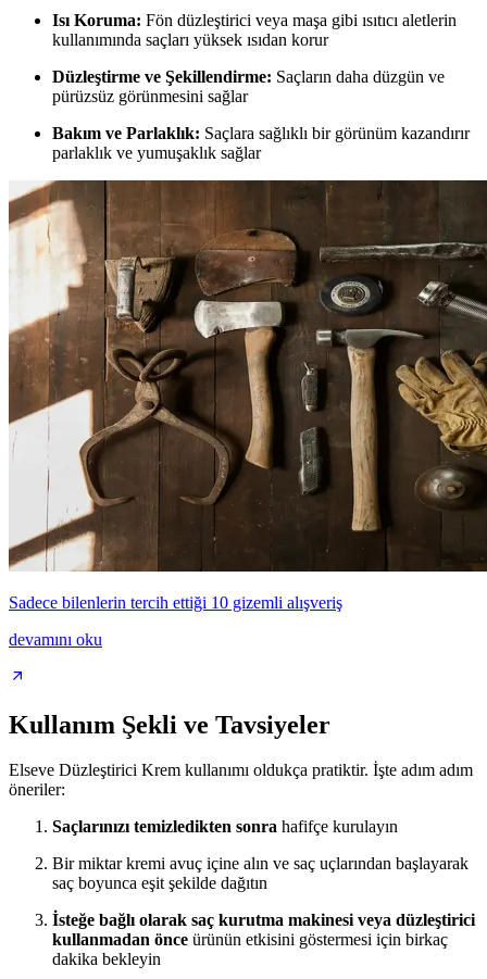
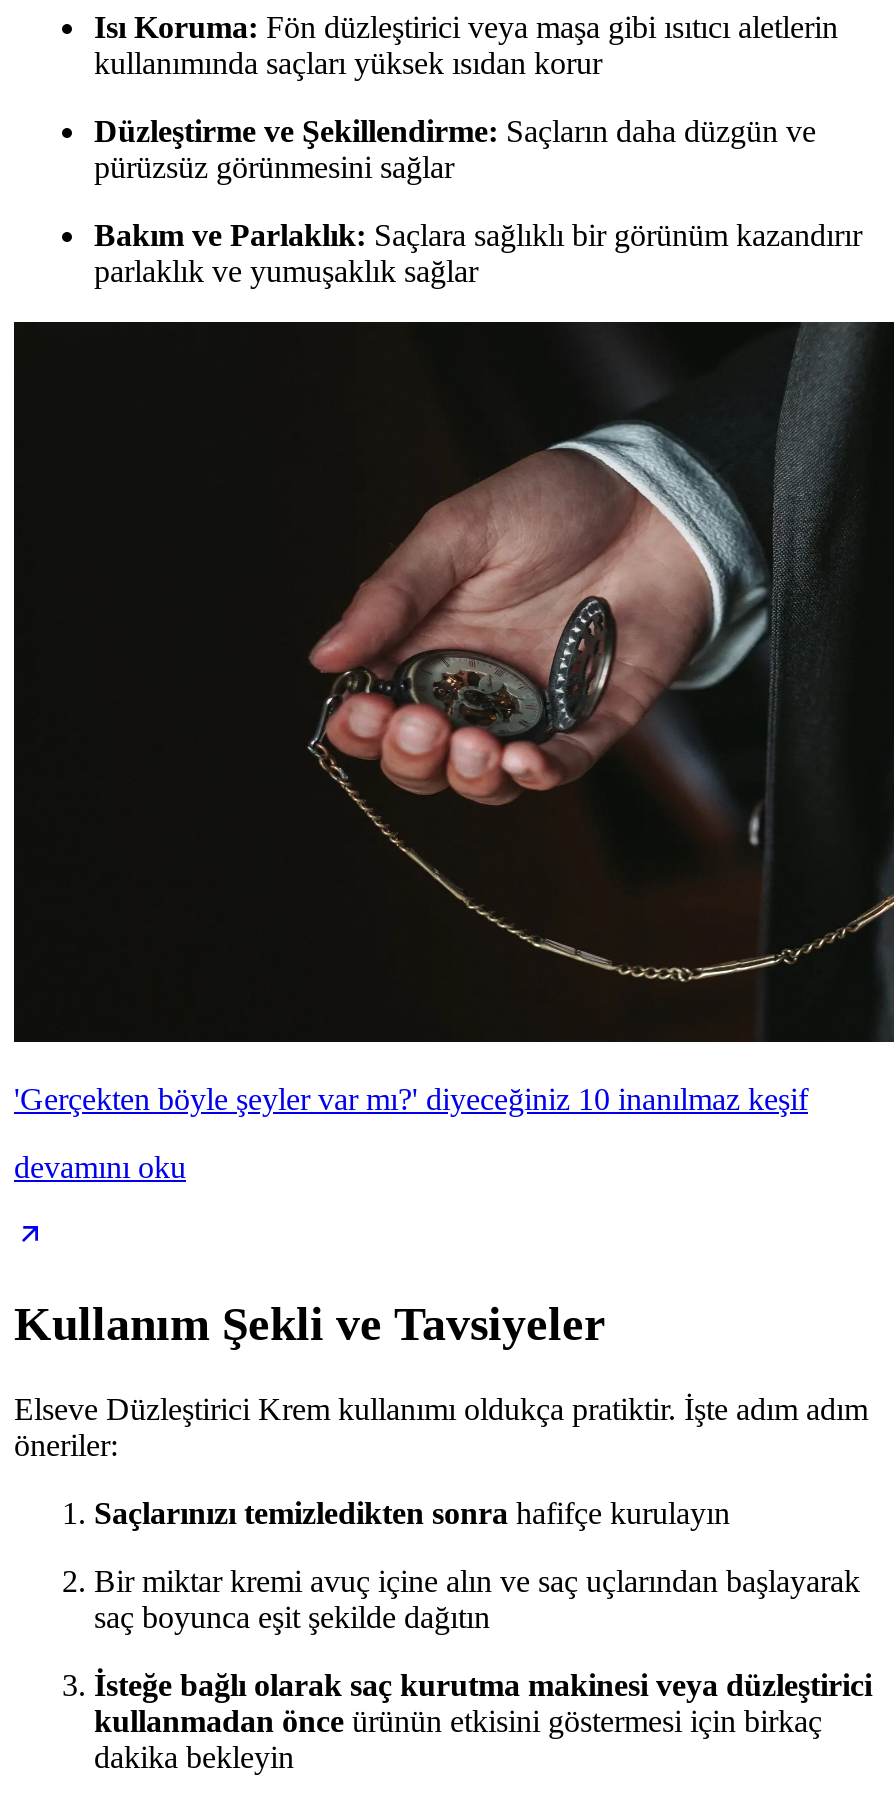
[8,179,484,611] [image] | Sadece bilenlerin tercih ettiği 10 gizemli alışveriş -> [12,320,888,1115] [image] | 'Gerçekten böyle şeyler var mı?' diyeceğiniz 10 inanılmaz keşif

